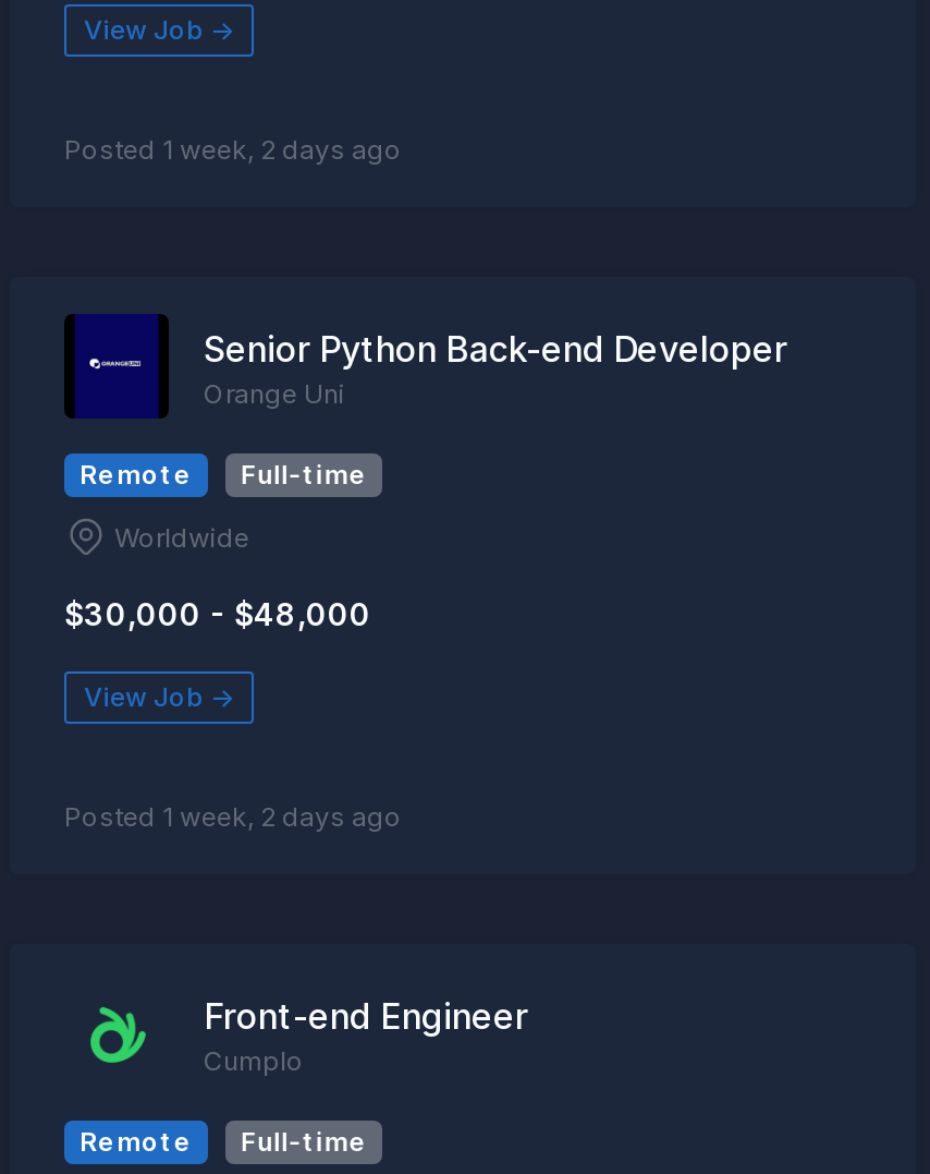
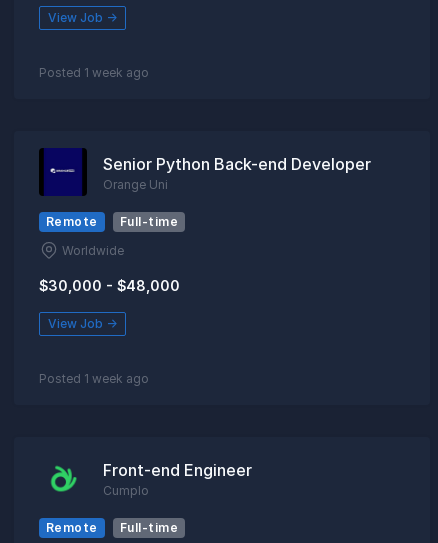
[64,133,402,166] Posted 1 week, 2 days ago -> [39,65,149,80] Posted 1 week ago
[64,800,402,833] Posted 1 week, 2 days ago -> [39,371,149,386] Posted 1 week ago

